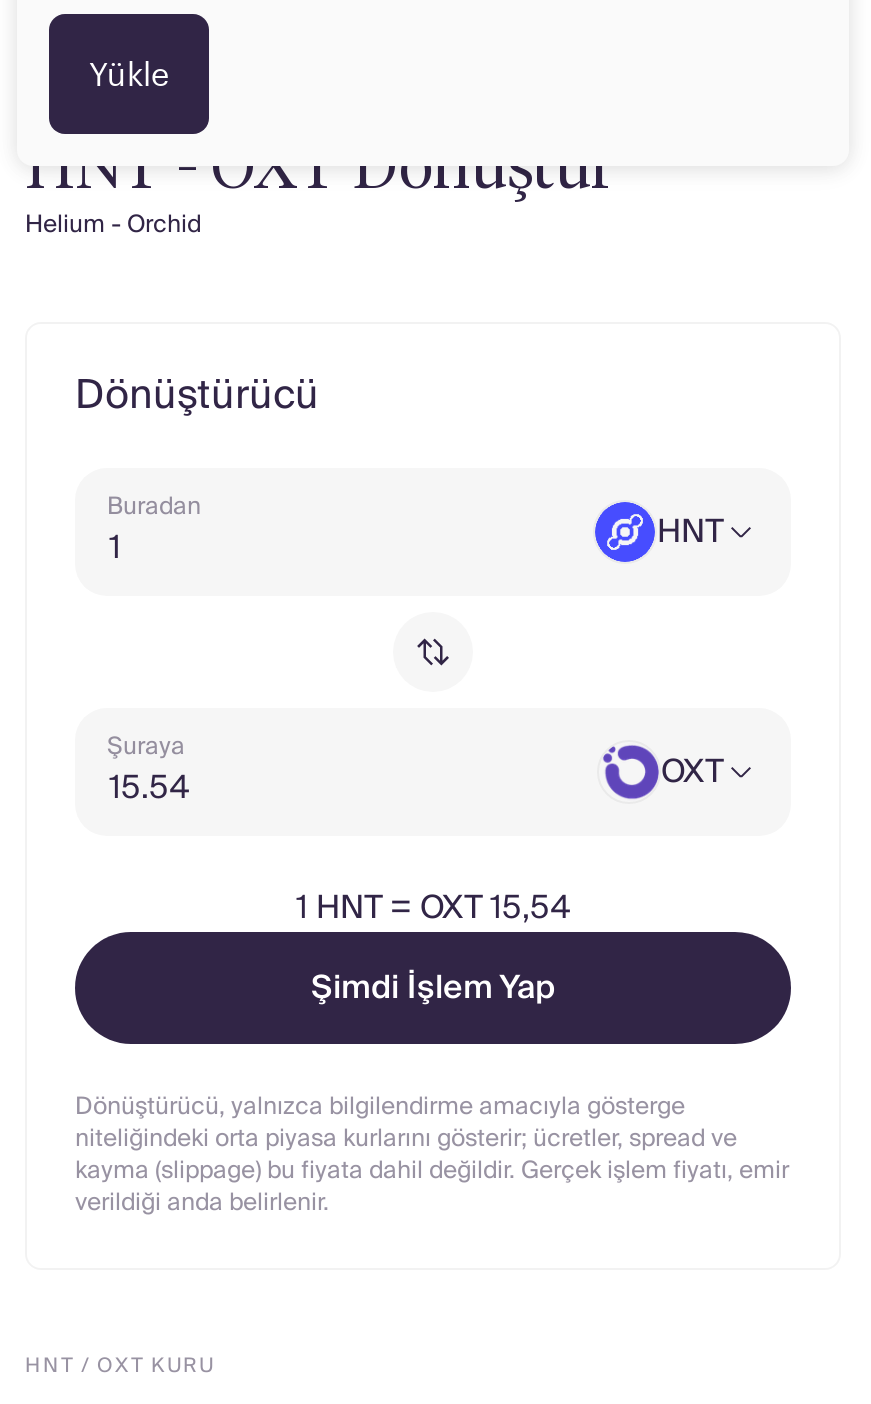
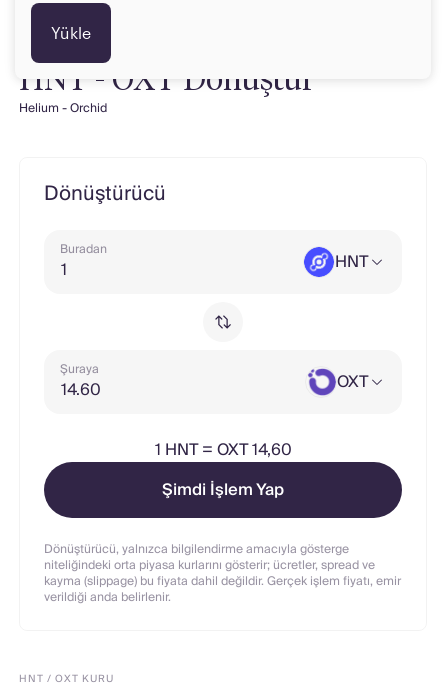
[296,880,570,936] 1 HNT= OXT 15,54 -> [154,436,291,464] 1 HNT= OXT 14,60

